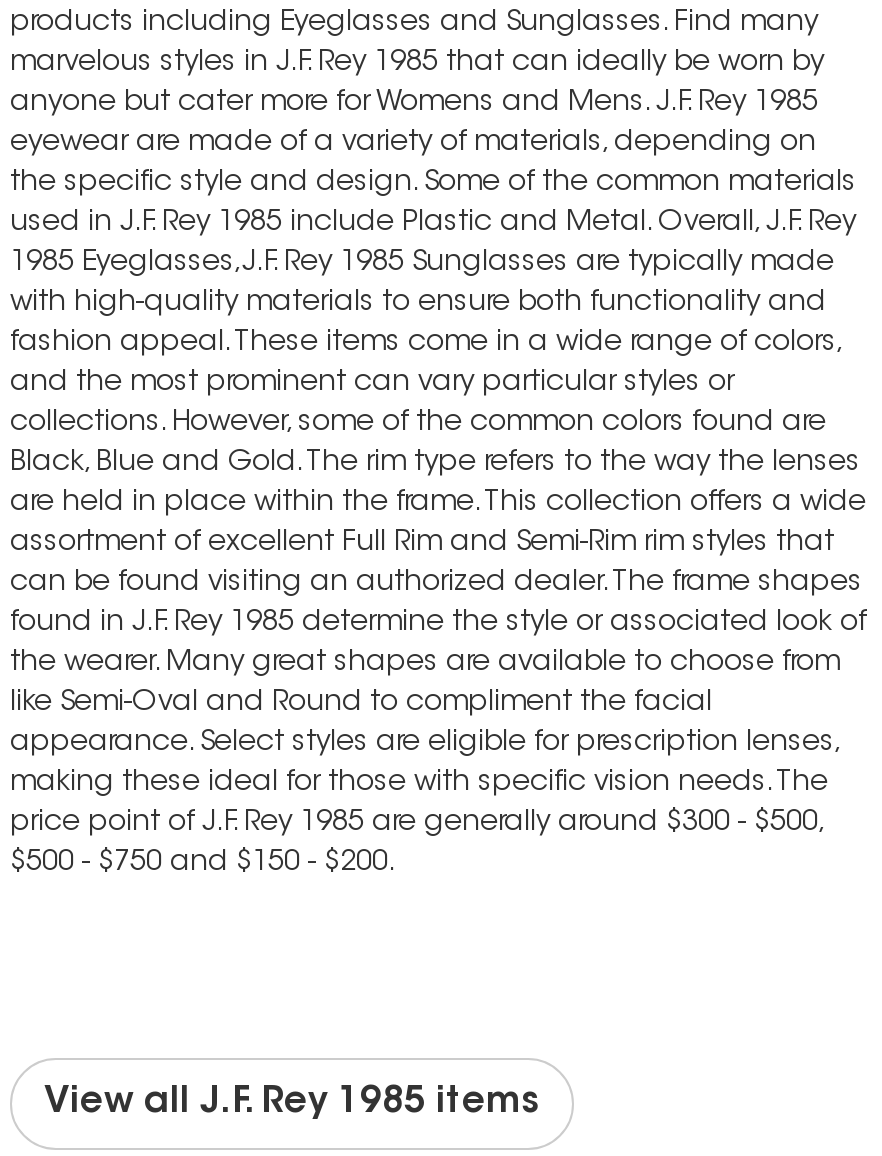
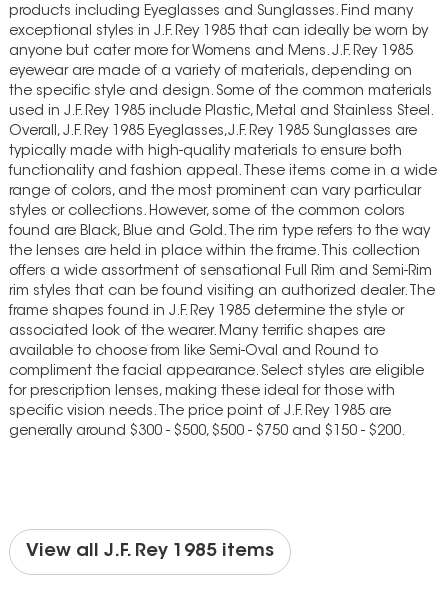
[10,48,824,78] marvelous styles in J.F. Rey 1985 that can ideally be worn by -> [9,24,428,39] exceptional styles in J.F. Rey 1985 that can ideally be worn by
[10,208,866,878] used in J.F. Rey 1985 include Plastic and Metal. Overall, J.F. Rey | 1985 Eyeglasses,J.F. Rey 1985 Sunglasses are typically made | with high-quality materials to ensure both functionality and | fashion appeal. These items come in a wide range of colors, | and the most prominent can vary particular styles or | collections. However, some of the common colors found are | Black, Blue and Gold. The rim type refers to the way the lenses | are held in place within the frame. This collection offers a wide | assortment of excellent Full Rim and Semi-Rim rim styles that | can be found visiting an authorized dealer. The frame shapes | found in J.F. Rey 1985 determine the style or associated look of | the wearer. Many great shapes are available to choose from | like Semi-Oval and Round to compliment the facial | appearance. Select styles are eligible for prescription lenses, | making these ideal for those with specific vision needs. The | price point of J.F. Rey 1985 are generally around $300 - $500, | $500 - $750 and $150 - $200. -> [9,104,437,439] used in J.F. Rey 1985 include Plastic, Metal and Stainless Steel. | Overall, J.F. Rey 1985 Eyeglasses,J.F. Rey 1985 Sunglasses are | typically made with high-quality materials to ensure both | functionality and fashion appeal. These items come in a wide | range of colors, and the most prominent can vary particular | styles or collections. However, some of the common colors | found are Black, Blue and Gold. The rim type refers to the way | the lenses are held in place within the frame. This collection | offers a wide assortment of sensational Full Rim and Semi-Rim | rim styles that can be found visiting an authorized dealer. The | frame shapes found in J.F. Rey 1985 determine the style or | associated look of the wearer. Many terrific shapes are | available to choose from like Semi-Oval and Round to | compliment the facial appearance. Select styles are eligible | for prescription lenses, making these ideal for those with | specific vision needs. The price point of J.F. Rey 1985 are | generally around $300 - $500, $500 - $750 and $150 - $200.

